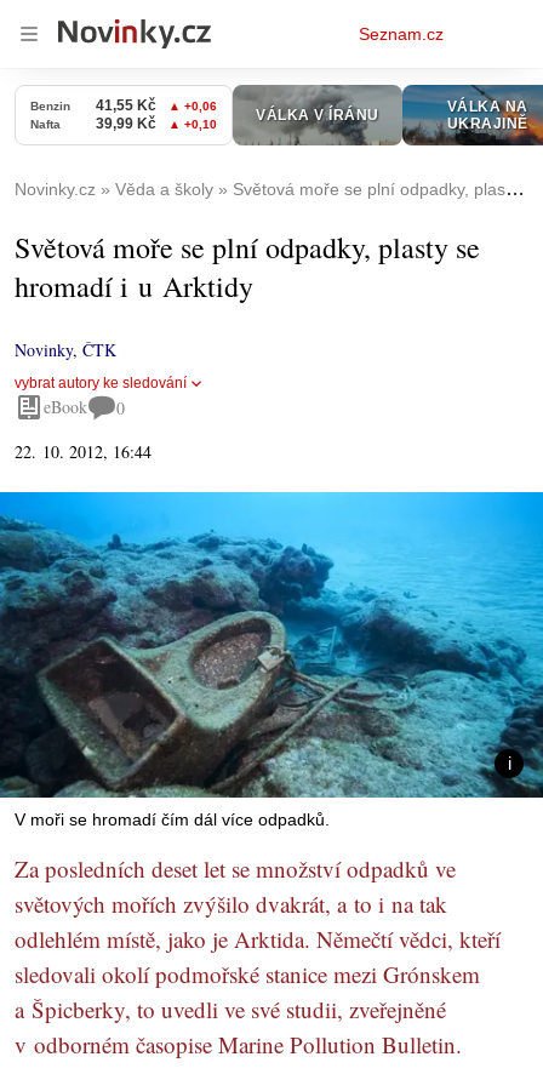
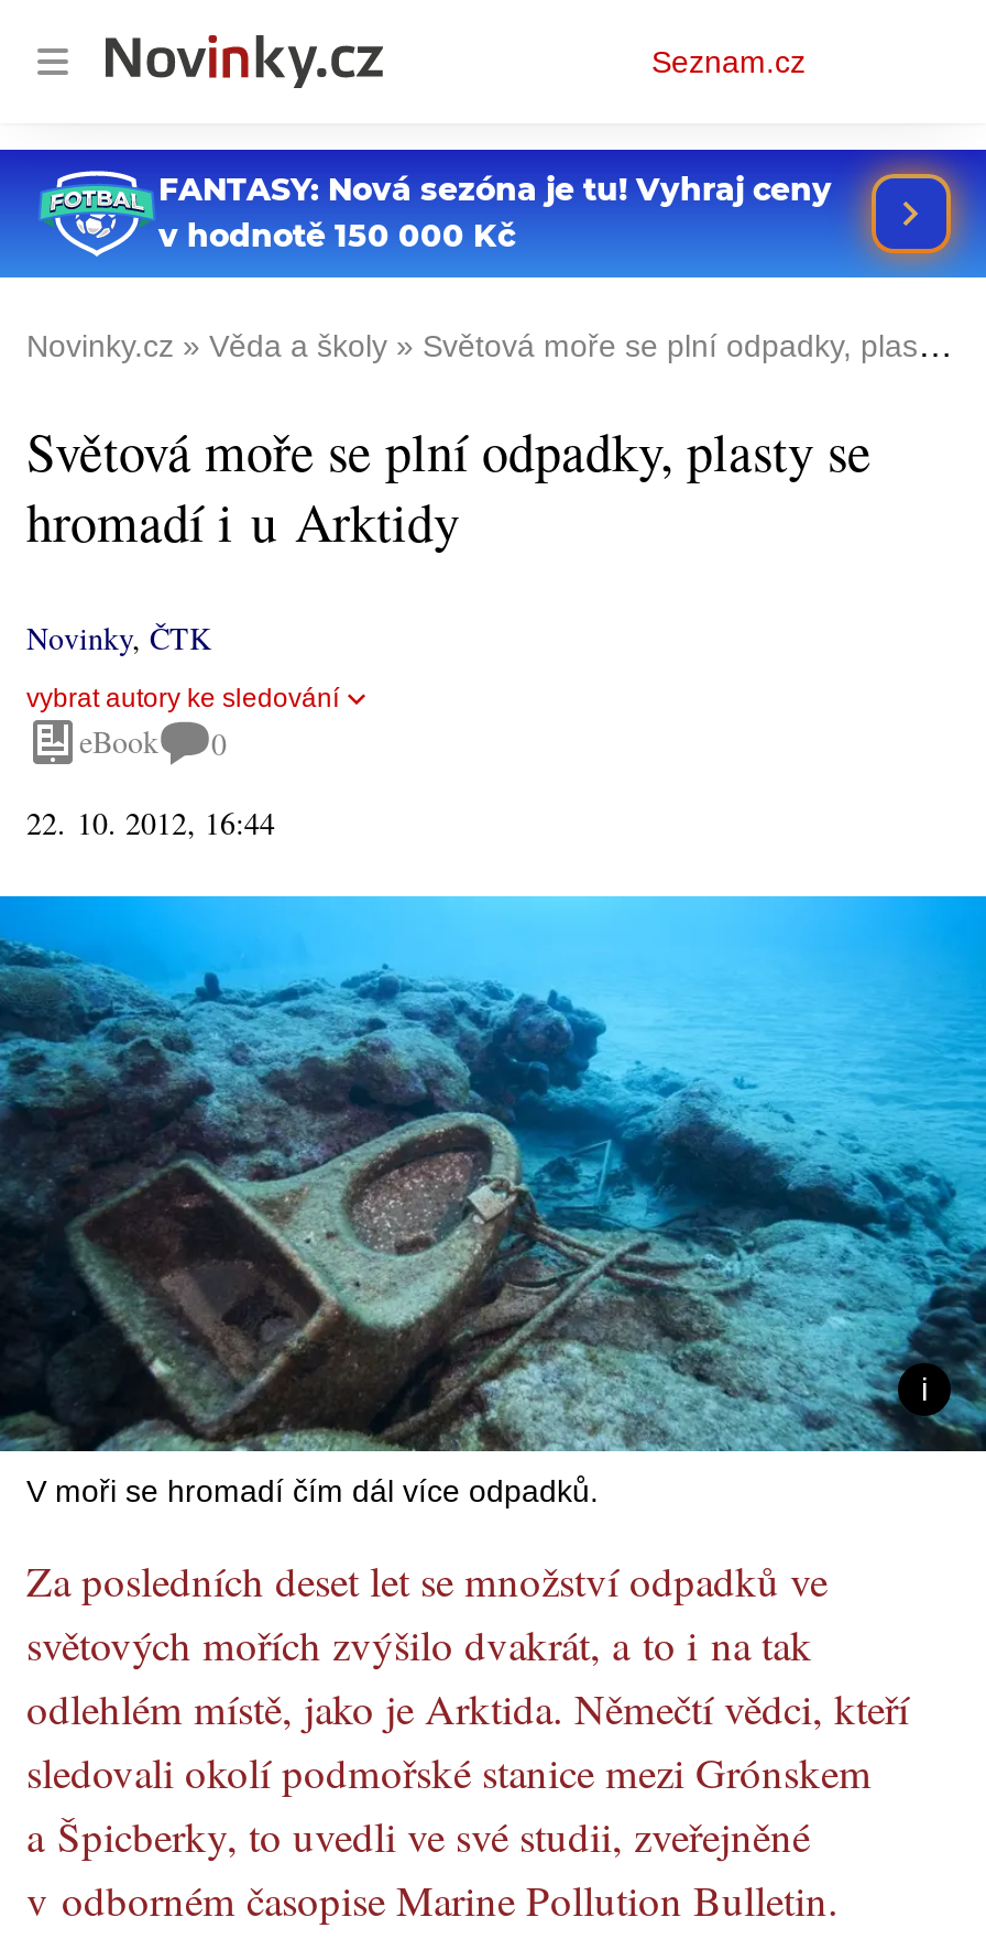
[4,82,539,152] [image] -> [7,148,979,280] [image]

